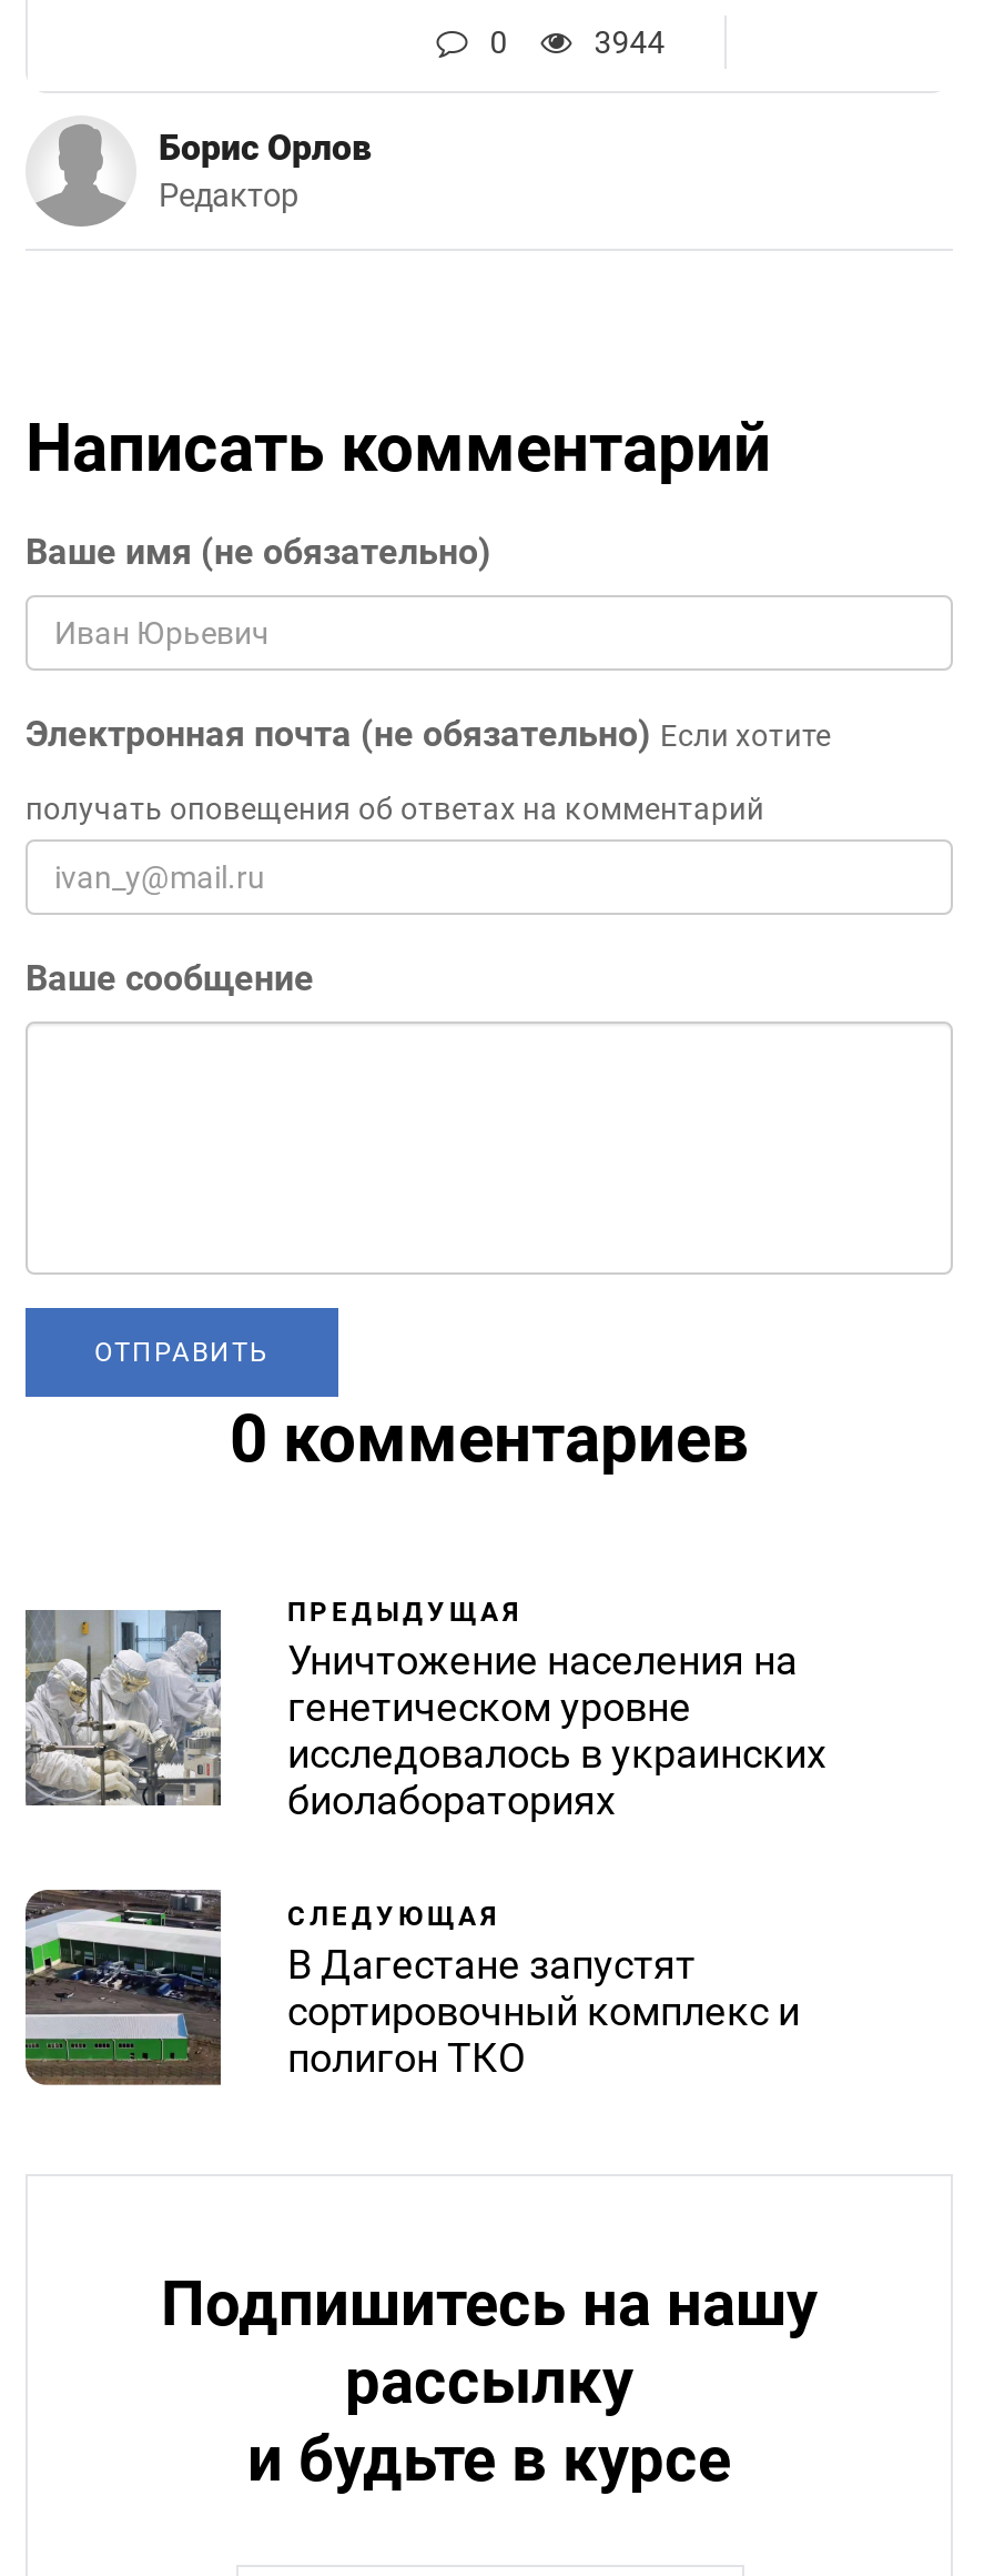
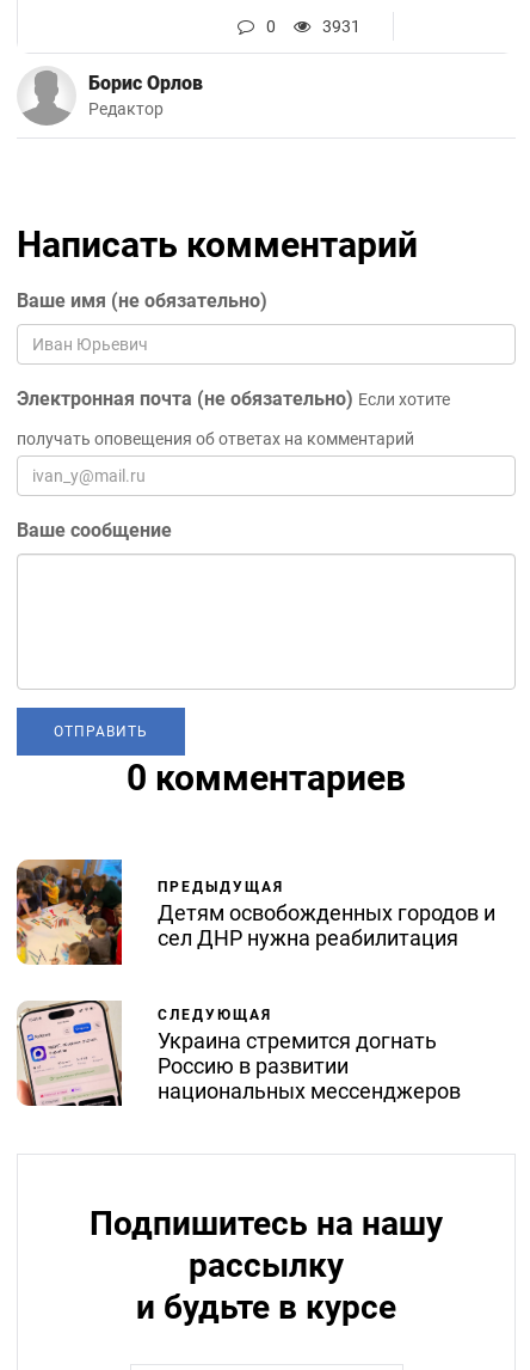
[594,24,665,60] 3944 -> [323,17,361,36] 3931
[23,1590,826,1823] [image] | Уничтожение населения на | генетическом уровне | исследовалось в украинских | биолабораториях -> [17,858,495,966] [image] | Детям освобожденных городов и | сел ДНР нужна реабилитация
[23,1888,800,2087] [image] | В Дагестане запустят | сортировочный комплекс и | полигон ТКО -> [17,1001,461,1107] [image] | Украина стремится догнать | Россию в развитии | национальных мессенджеров

